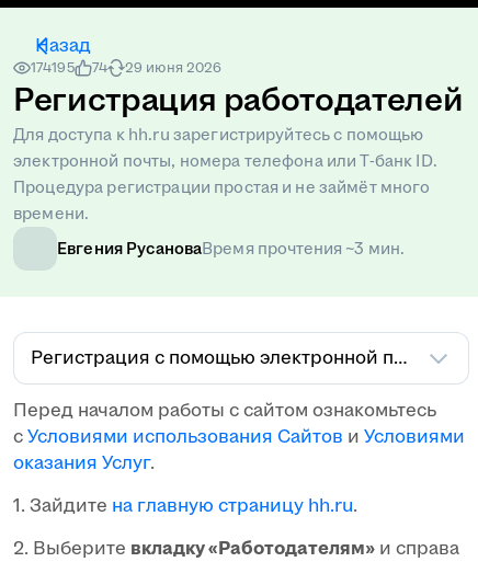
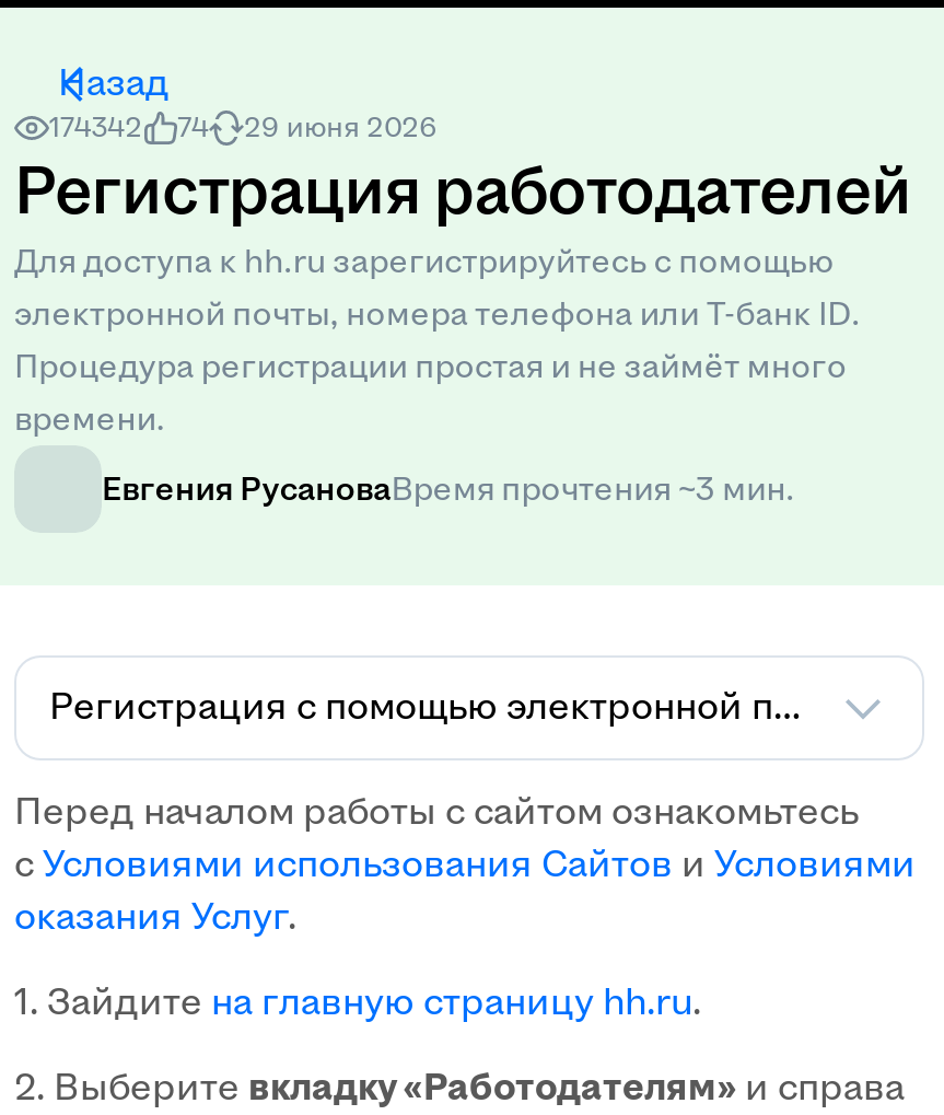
[31,59,222,76] 174195 74 29 июня 2026 -> [49,111,437,143] 174342 74 29 июня 2026

